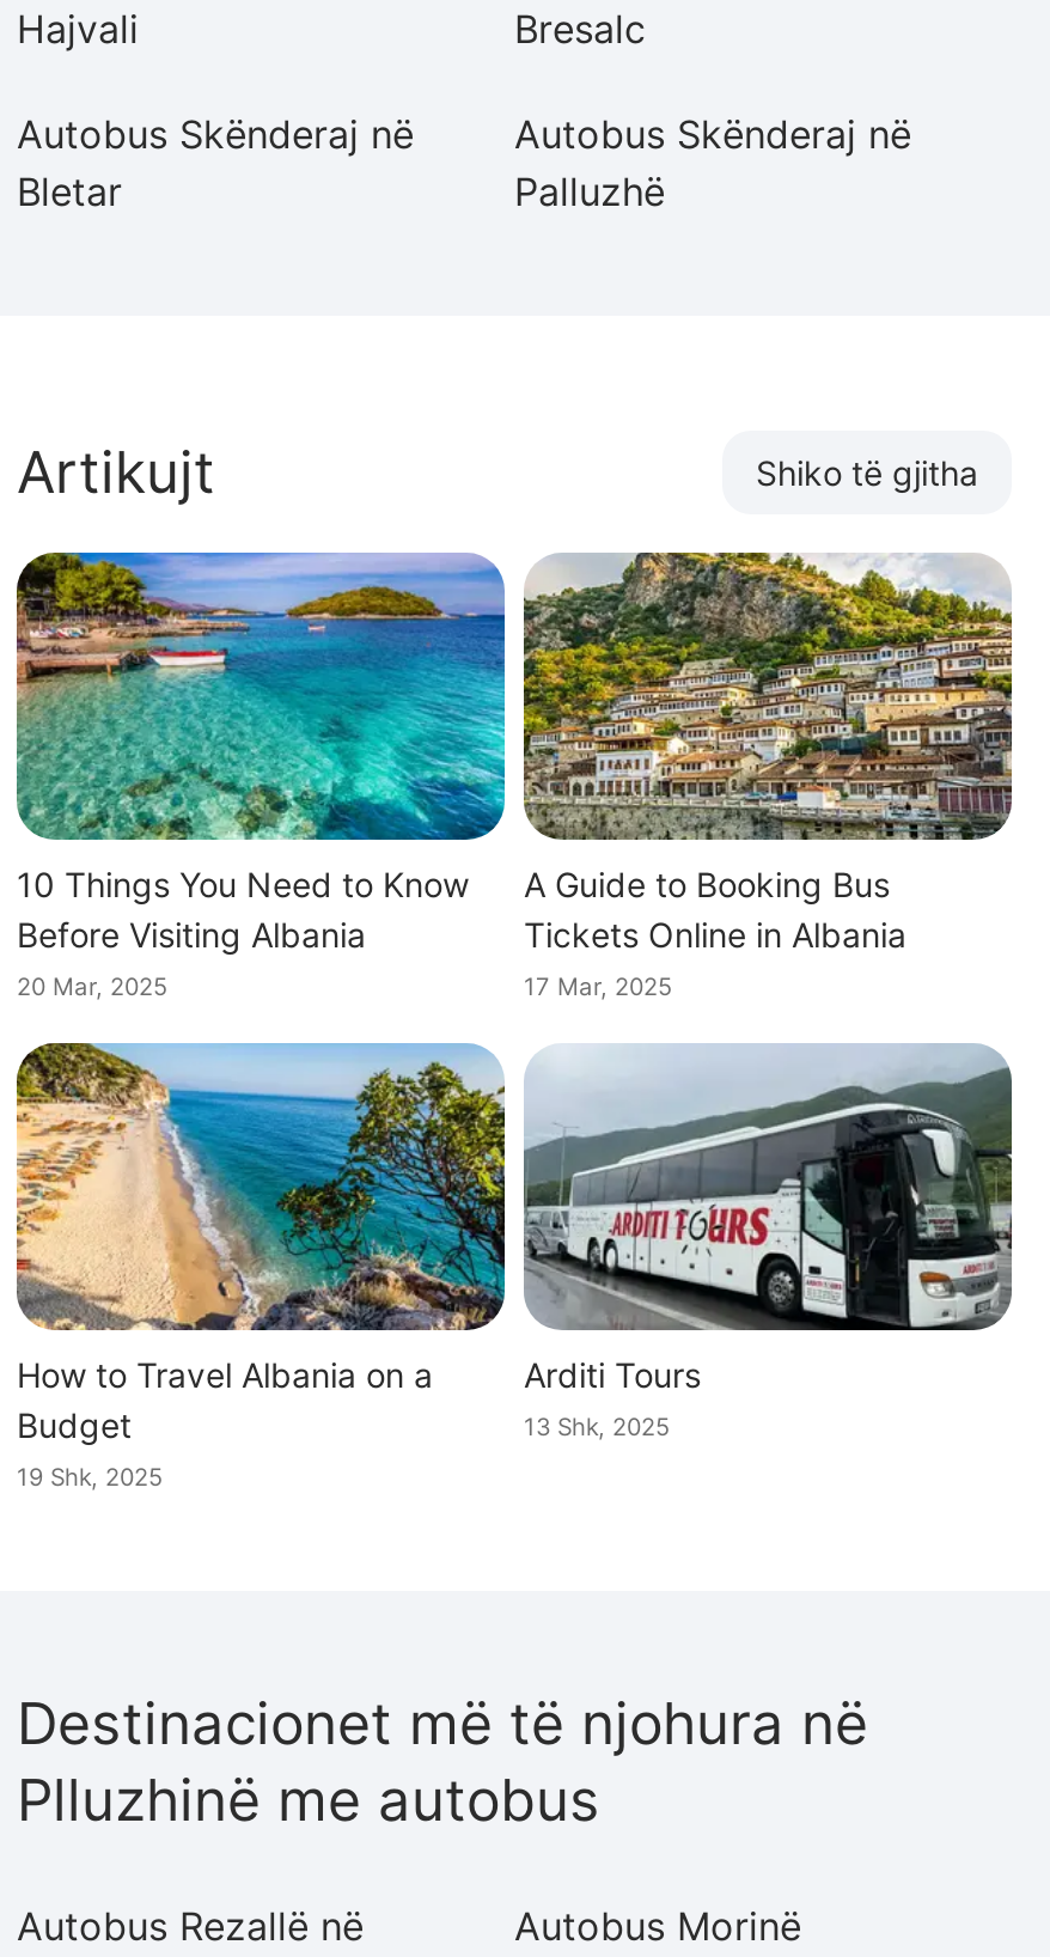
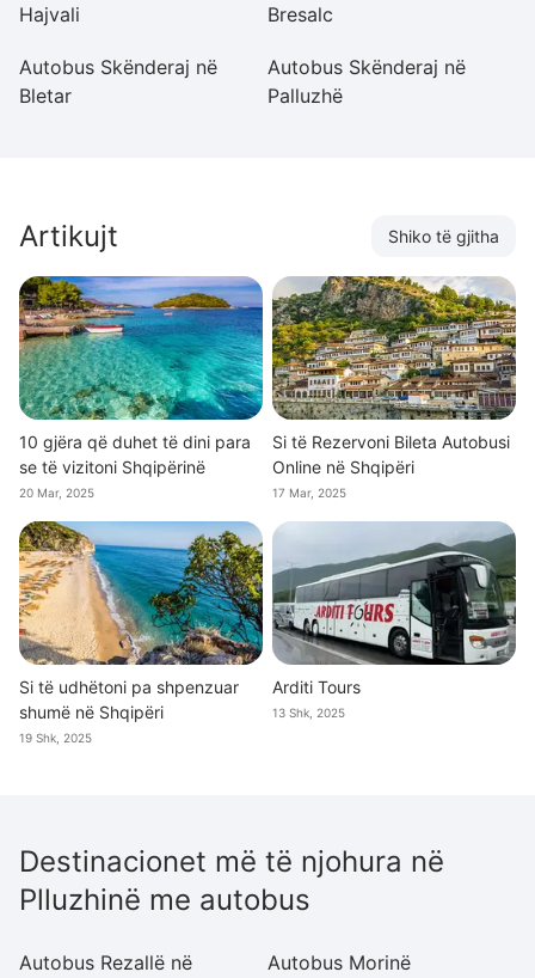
[17,864,469,955] 10 Things You Need to Know | Before Visiting Albania -> [19,432,251,477] 10 gjëra që duhet të dini para | se të vizitoni Shqipërinë
[524,864,906,955] A Guide to Booking Bus | Tickets Online in Albania -> [272,432,510,477] Si të Rezervoni Bileta Autobusi | Online në Shqipëri
[17,1355,433,1446] How to Travel Albania on a | Budget -> [19,677,239,722] Si të udhëtoni pa shpenzuar | shumë në Shqipëri

